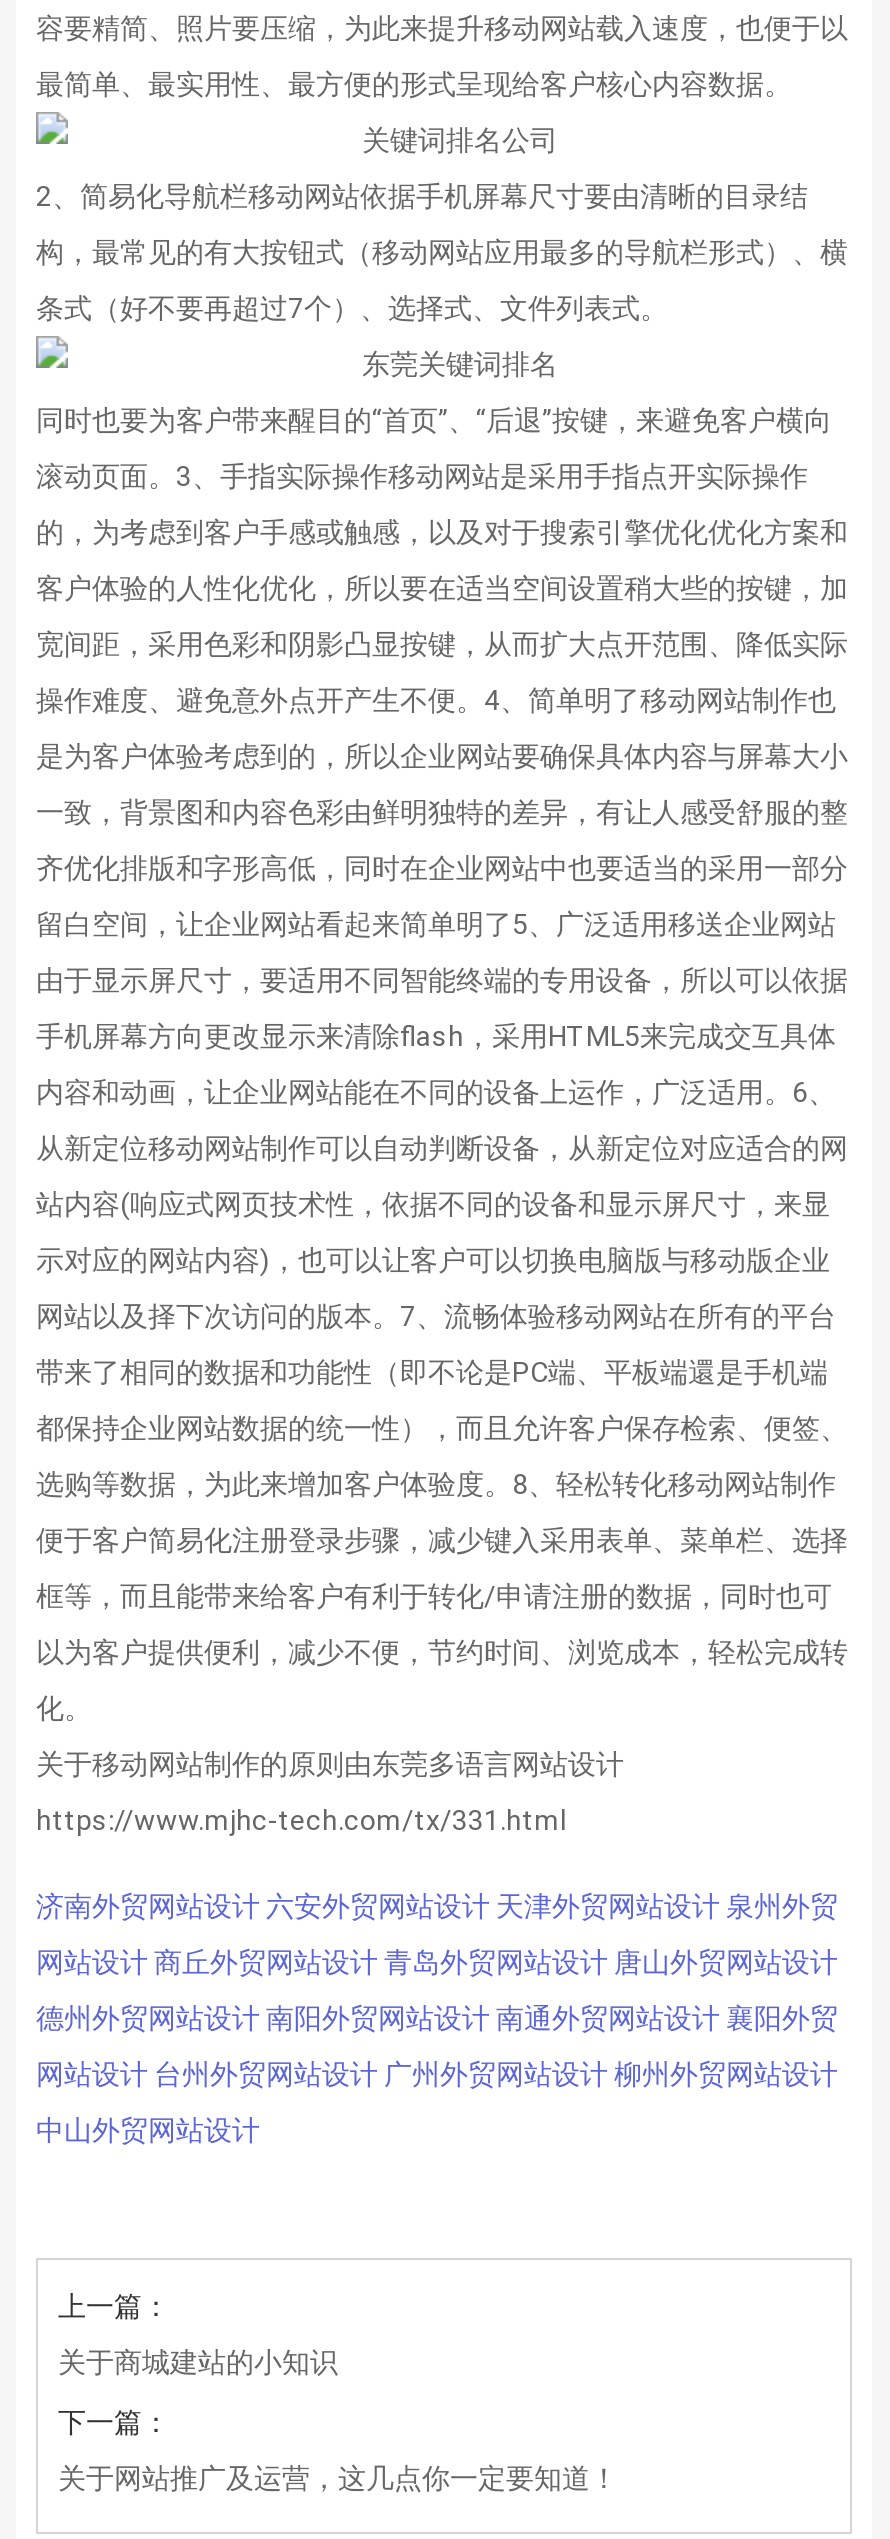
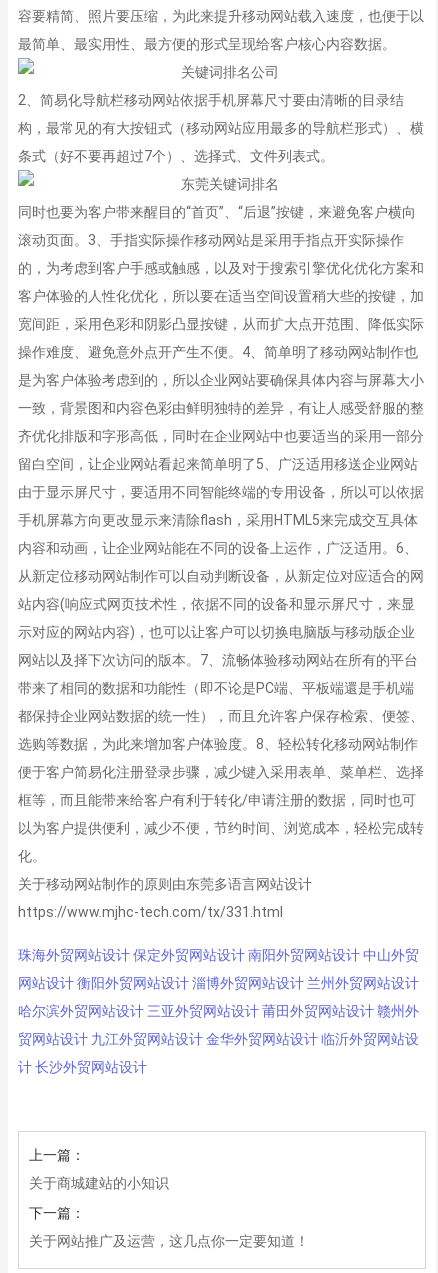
[36,1890,838,1922] 济南外贸网站设计 六安外贸网站设计 天津外贸网站设计 泉州外贸 -> [18,947,419,963] 珠海外贸网站设计 保定外贸网站设计 南阳外贸网站设计 中山外贸
[36,1946,838,1978] 网站设计 商丘外贸网站设计 青岛外贸网站设计 唐山外贸网站设计 -> [18,975,419,991] 网站设计 衡阳外贸网站设计 淄博外贸网站设计 兰州外贸网站设计
[36,2002,838,2034] 德州外贸网站设计 南阳外贸网站设计 南通外贸网站设计 襄阳外贸 -> [18,1003,419,1019] 哈尔滨外贸网站设计 三亚外贸网站设计 莆田外贸网站设计 赣州外
[36,2058,838,2090] 网站设计 台州外贸网站设计 广州外贸网站设计 柳州外贸网站设计 -> [18,1031,419,1047] 贸网站设计 九江外贸网站设计 金华外贸网站设计 临沂外贸网站设
[36,2114,260,2146] 中山外贸网站设计 -> [18,1059,147,1075] 计 长沙外贸网站设计

